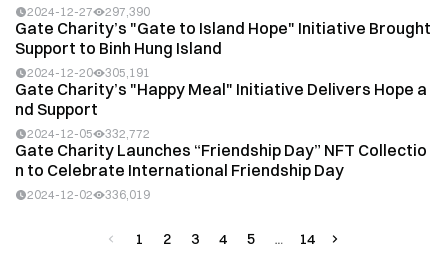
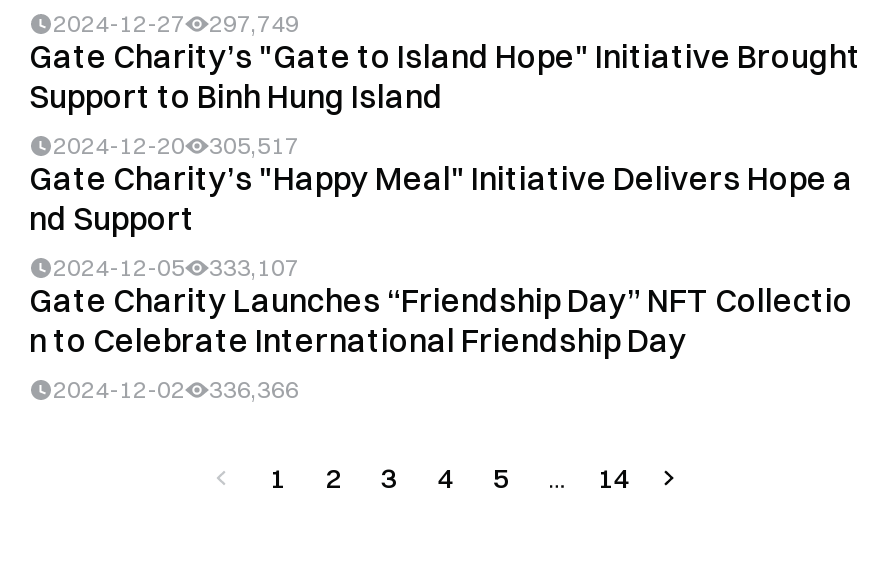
[27,4,150,19] 2024-12-27 297,390 -> [53,8,299,38] 2024-12-27 297,749
[27,65,150,80] 2024-12-20 305,191 -> [53,130,299,160] 2024-12-20 305,517
[27,126,150,141] 2024-12-05 332,772 -> [53,252,299,282] 2024-12-05 333,107
[27,187,150,202] 2024-12-02 336,019 -> [53,374,299,404] 2024-12-02 336,366

